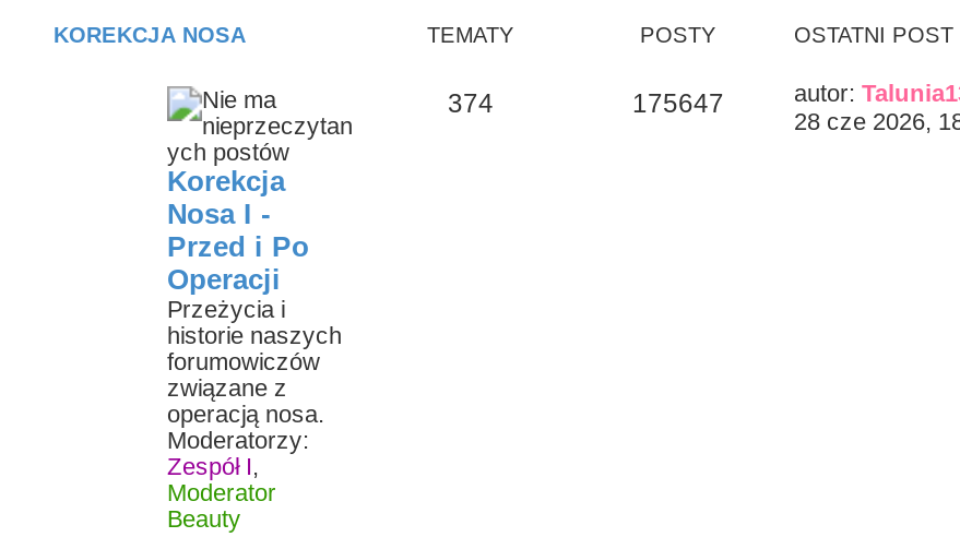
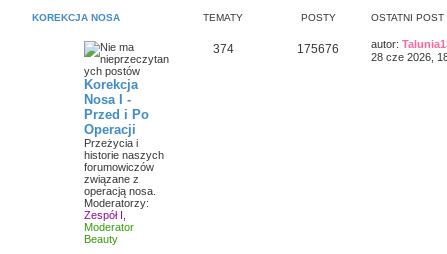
[632,88,724,119] 175647 -> [297,42,339,56] 175676

